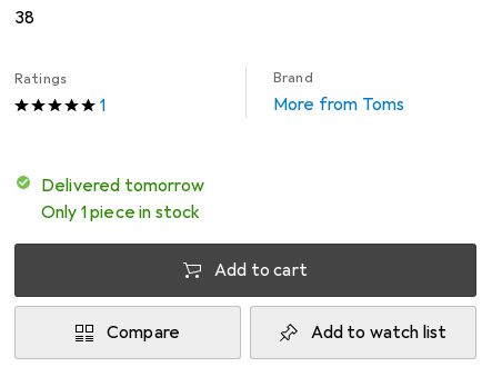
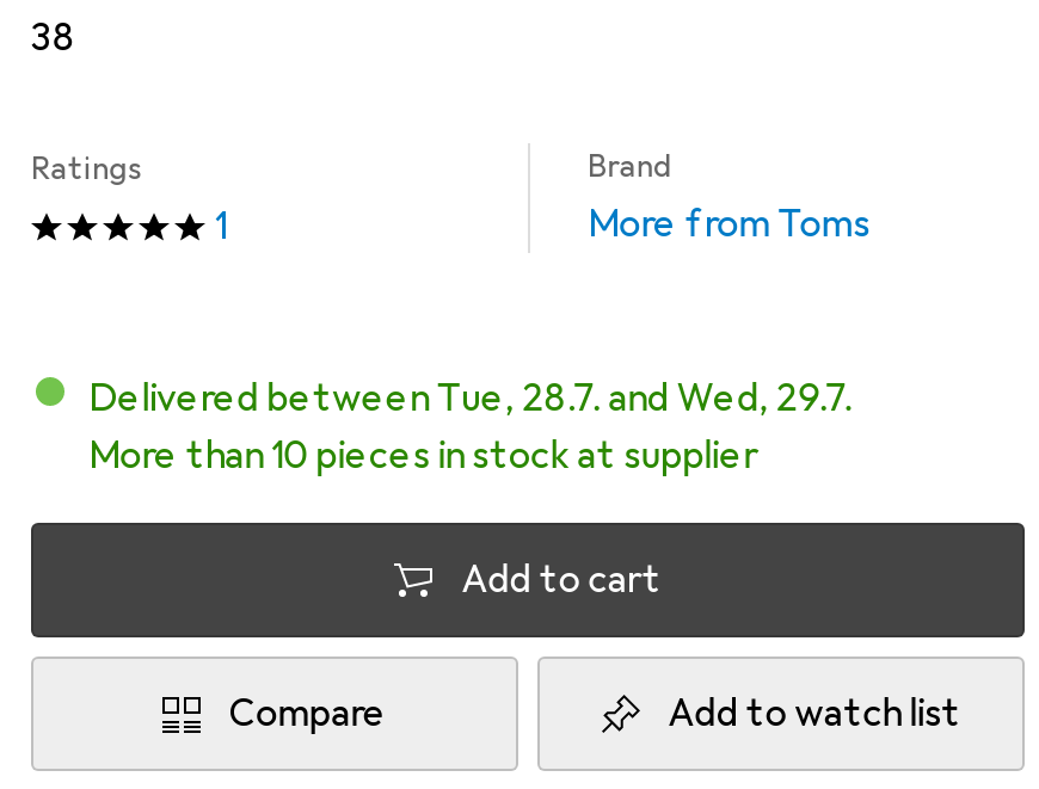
[41,175,204,224] Delivered tomorrow | Only 1 piece in stock -> [88,375,852,480] Delivered between Tue, 28.7. and Wed, 29.7. | More than 10 pieces in stock at supplier

